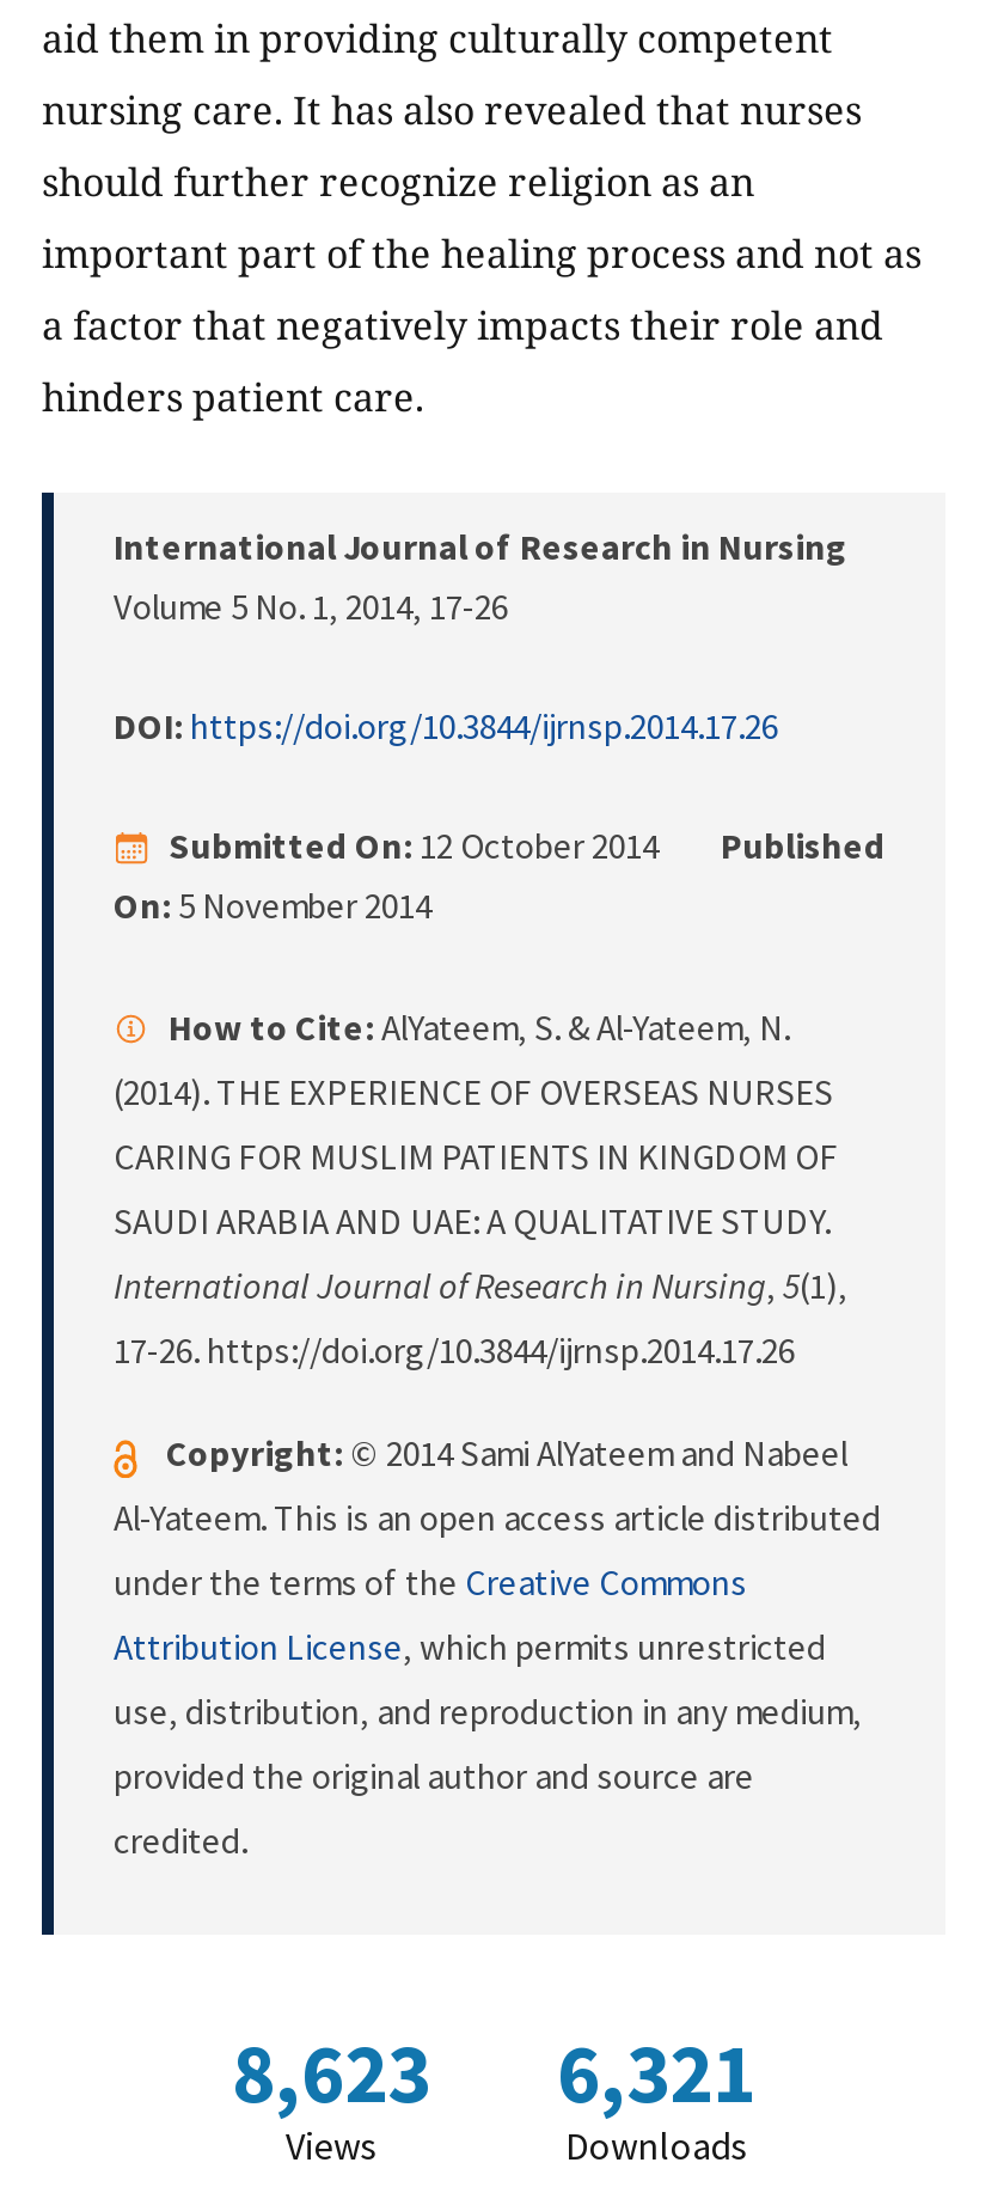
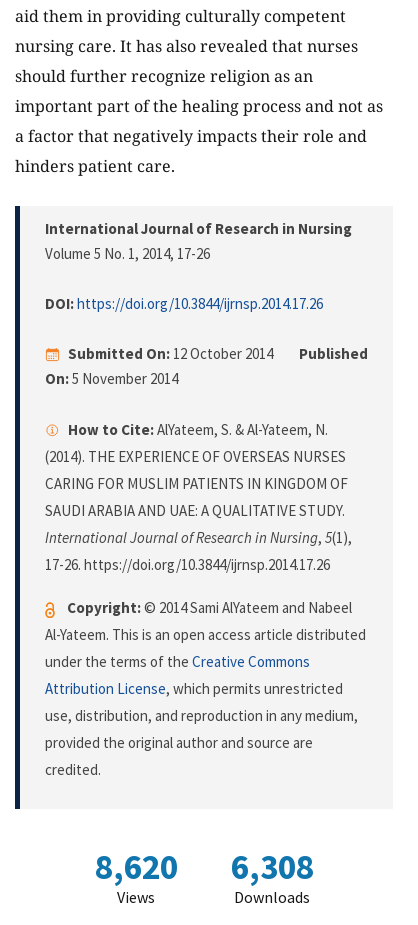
[232,2022,430,2127] 8,623 -> [94,845,177,889] 8,620
[557,2022,755,2127] 6,321 -> [230,845,313,889] 6,308

